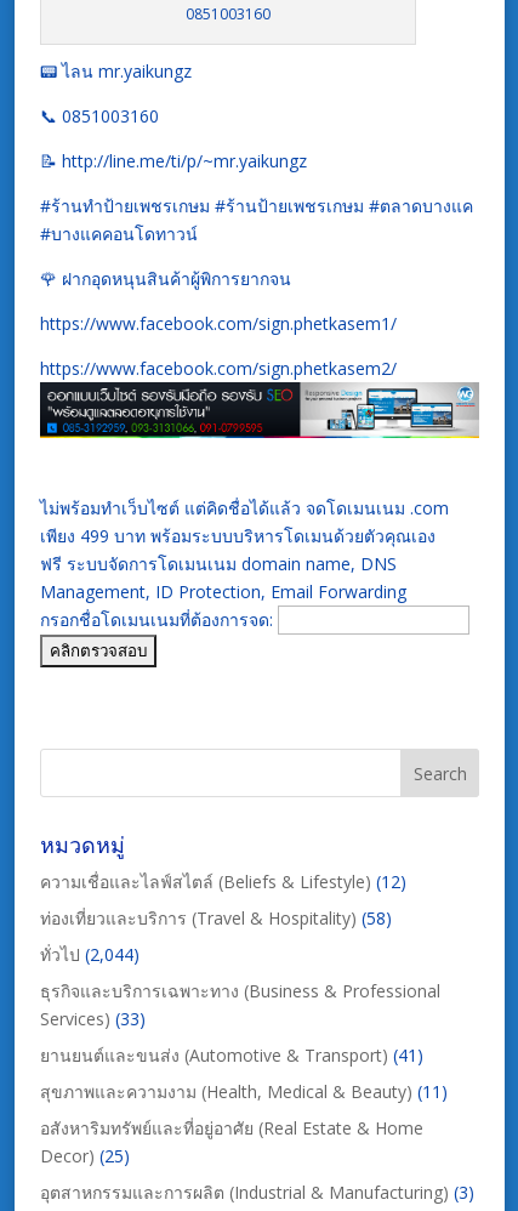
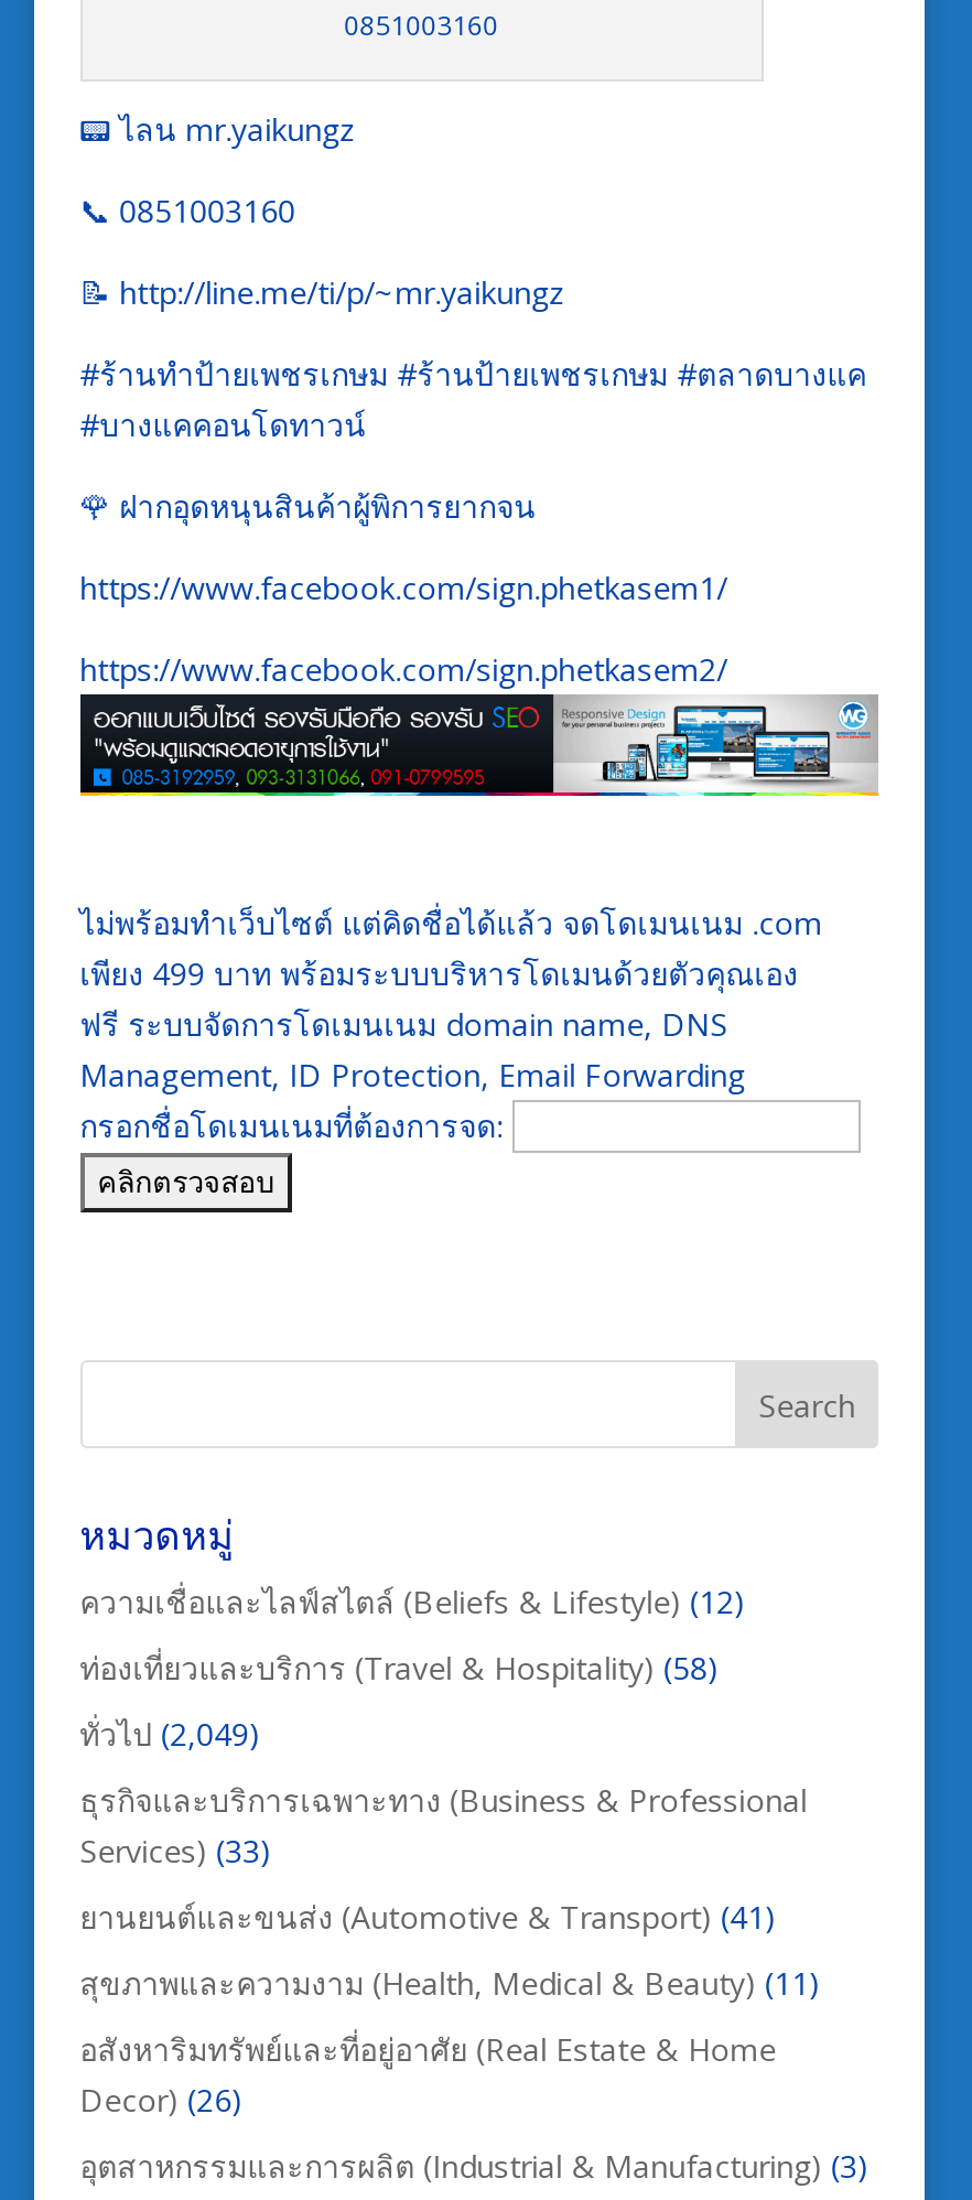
[40,943,139,966] ทั่วไป(2,044) -> [80,1714,260,1756] ทั่วไป(2,049)
[40,1145,129,1168] Decor) (25) -> [80,2080,243,2122] Decor) (26)

